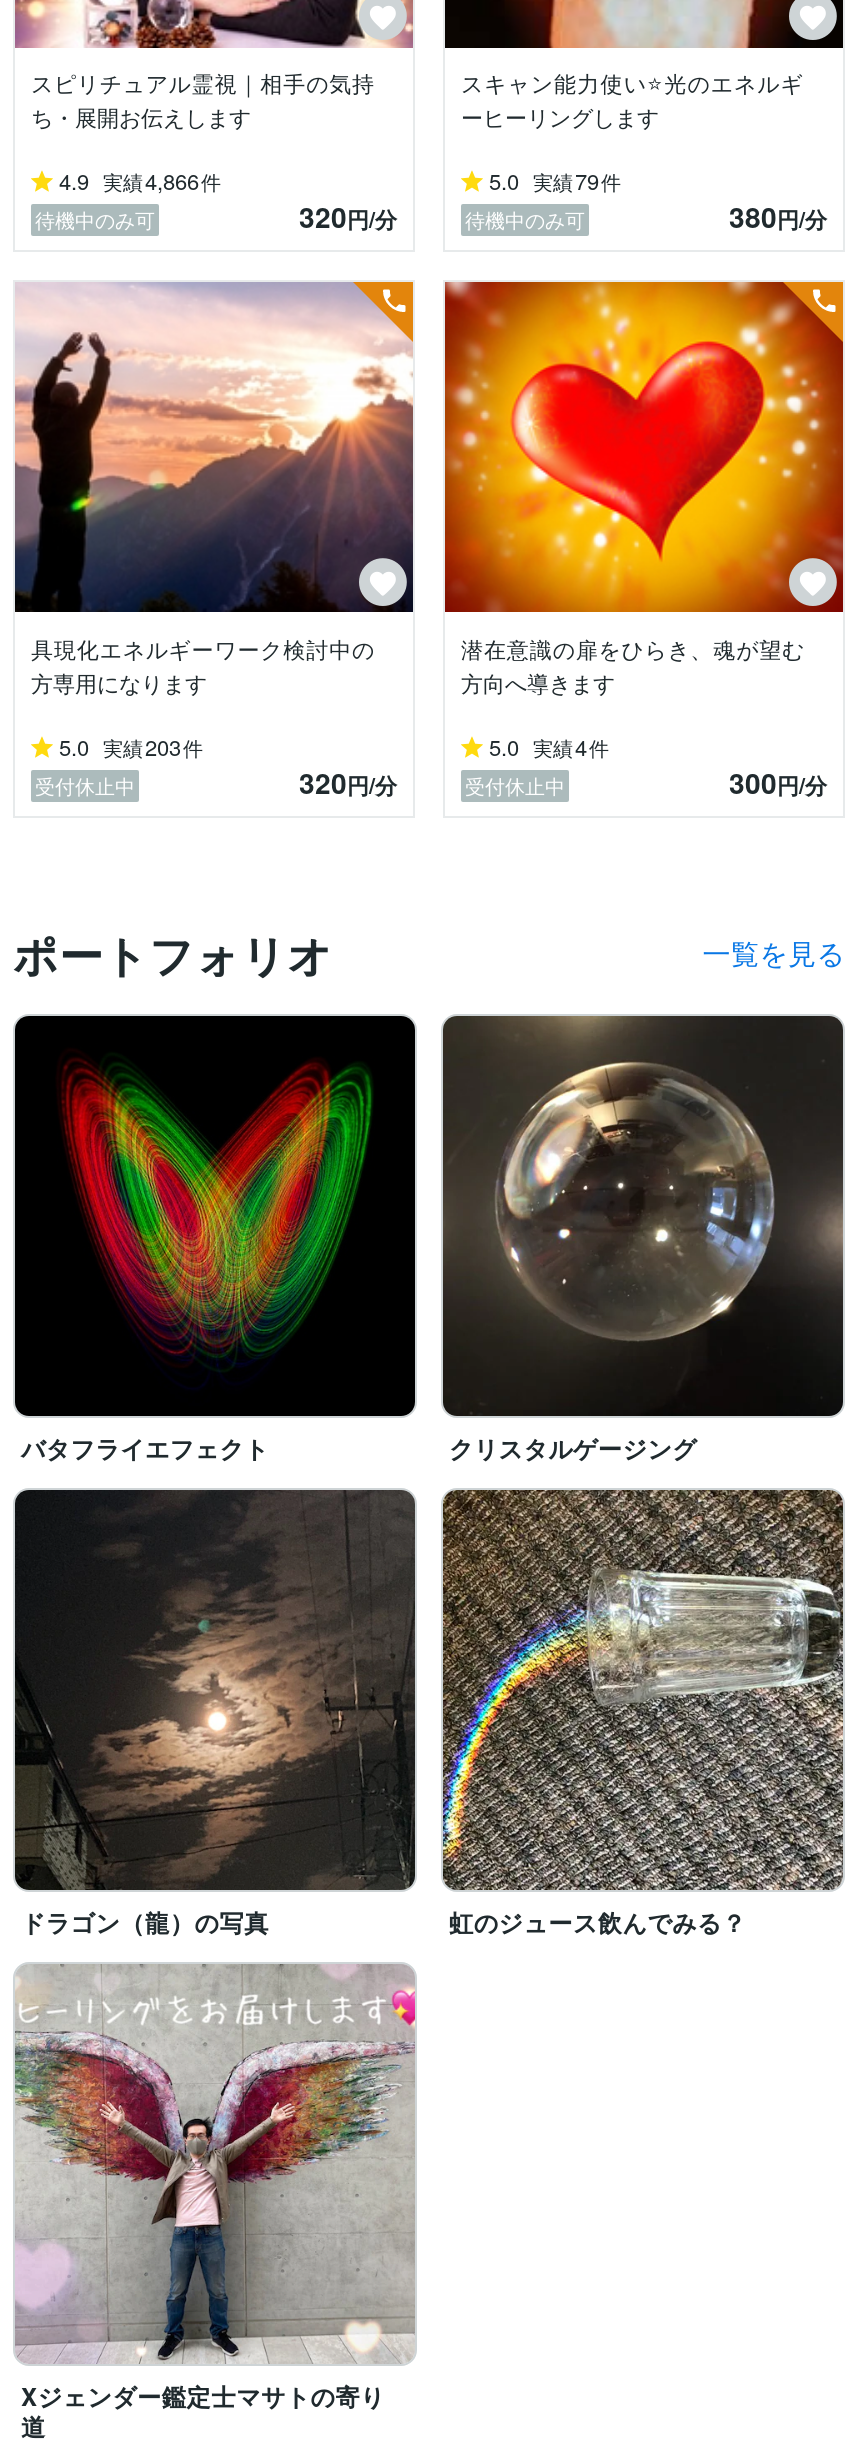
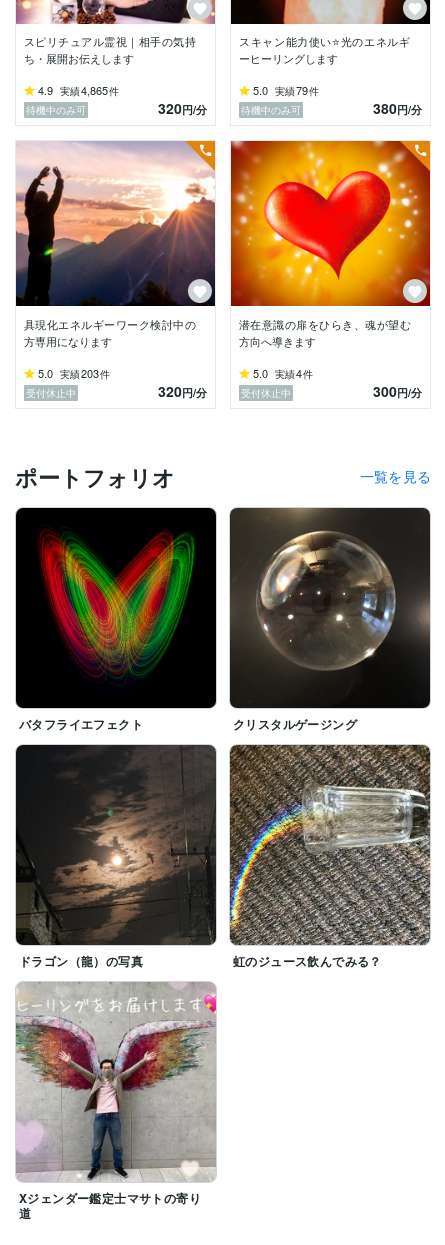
[59,165,221,197] 4.9 実績4,866件 -> [38,82,119,98] 4.9 実績4,865件

